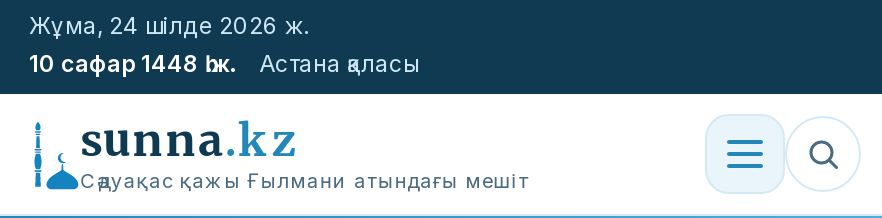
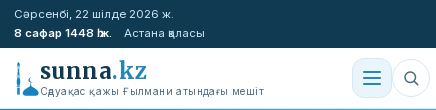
[29,12,309,40] Жұма, 24 шілде 2026 ж. -> [14,7,174,21] Сәрсенбі, 22 шілде 2026 ж.
[29,50,421,78] 10 сафар 1448 һ.ж. Астана қаласы -> [14,26,205,40] 8 сафар 1448 һ.ж. Астана қаласы

